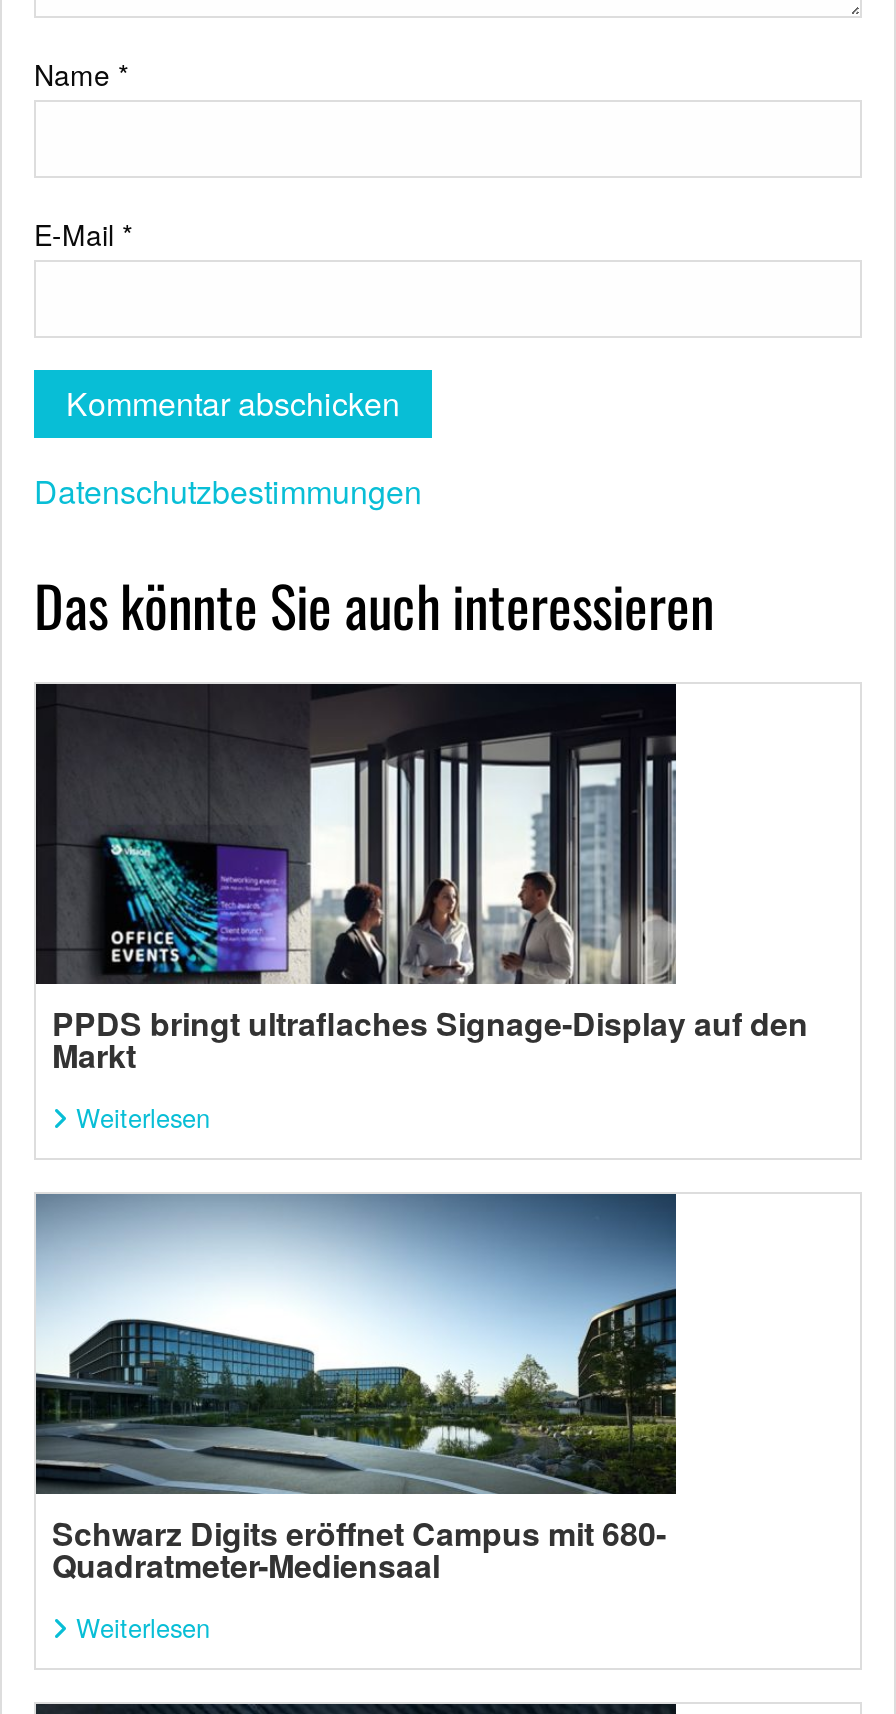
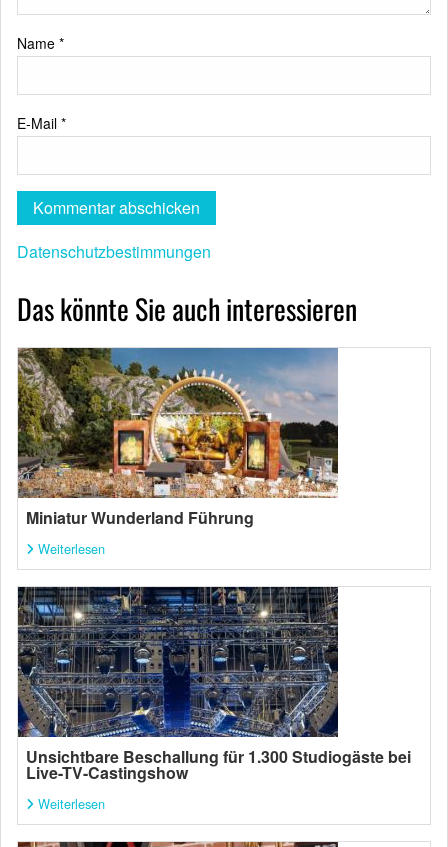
[34,682,808,1078] [image] | PPDS bringt ultraflaches Signage-Display auf den | Markt -> [17,347,338,529] [image] | Miniatur Wunderland Führung
[34,1192,678,1588] [image] | Schwarz Digits eröffnet Campus mit 680- | Quadratmeter-Mediensaal -> [17,586,411,784] [image] | Unsichtbare Beschallung für 1.300 Studiogäste bei | Live-TV-Castingshow

